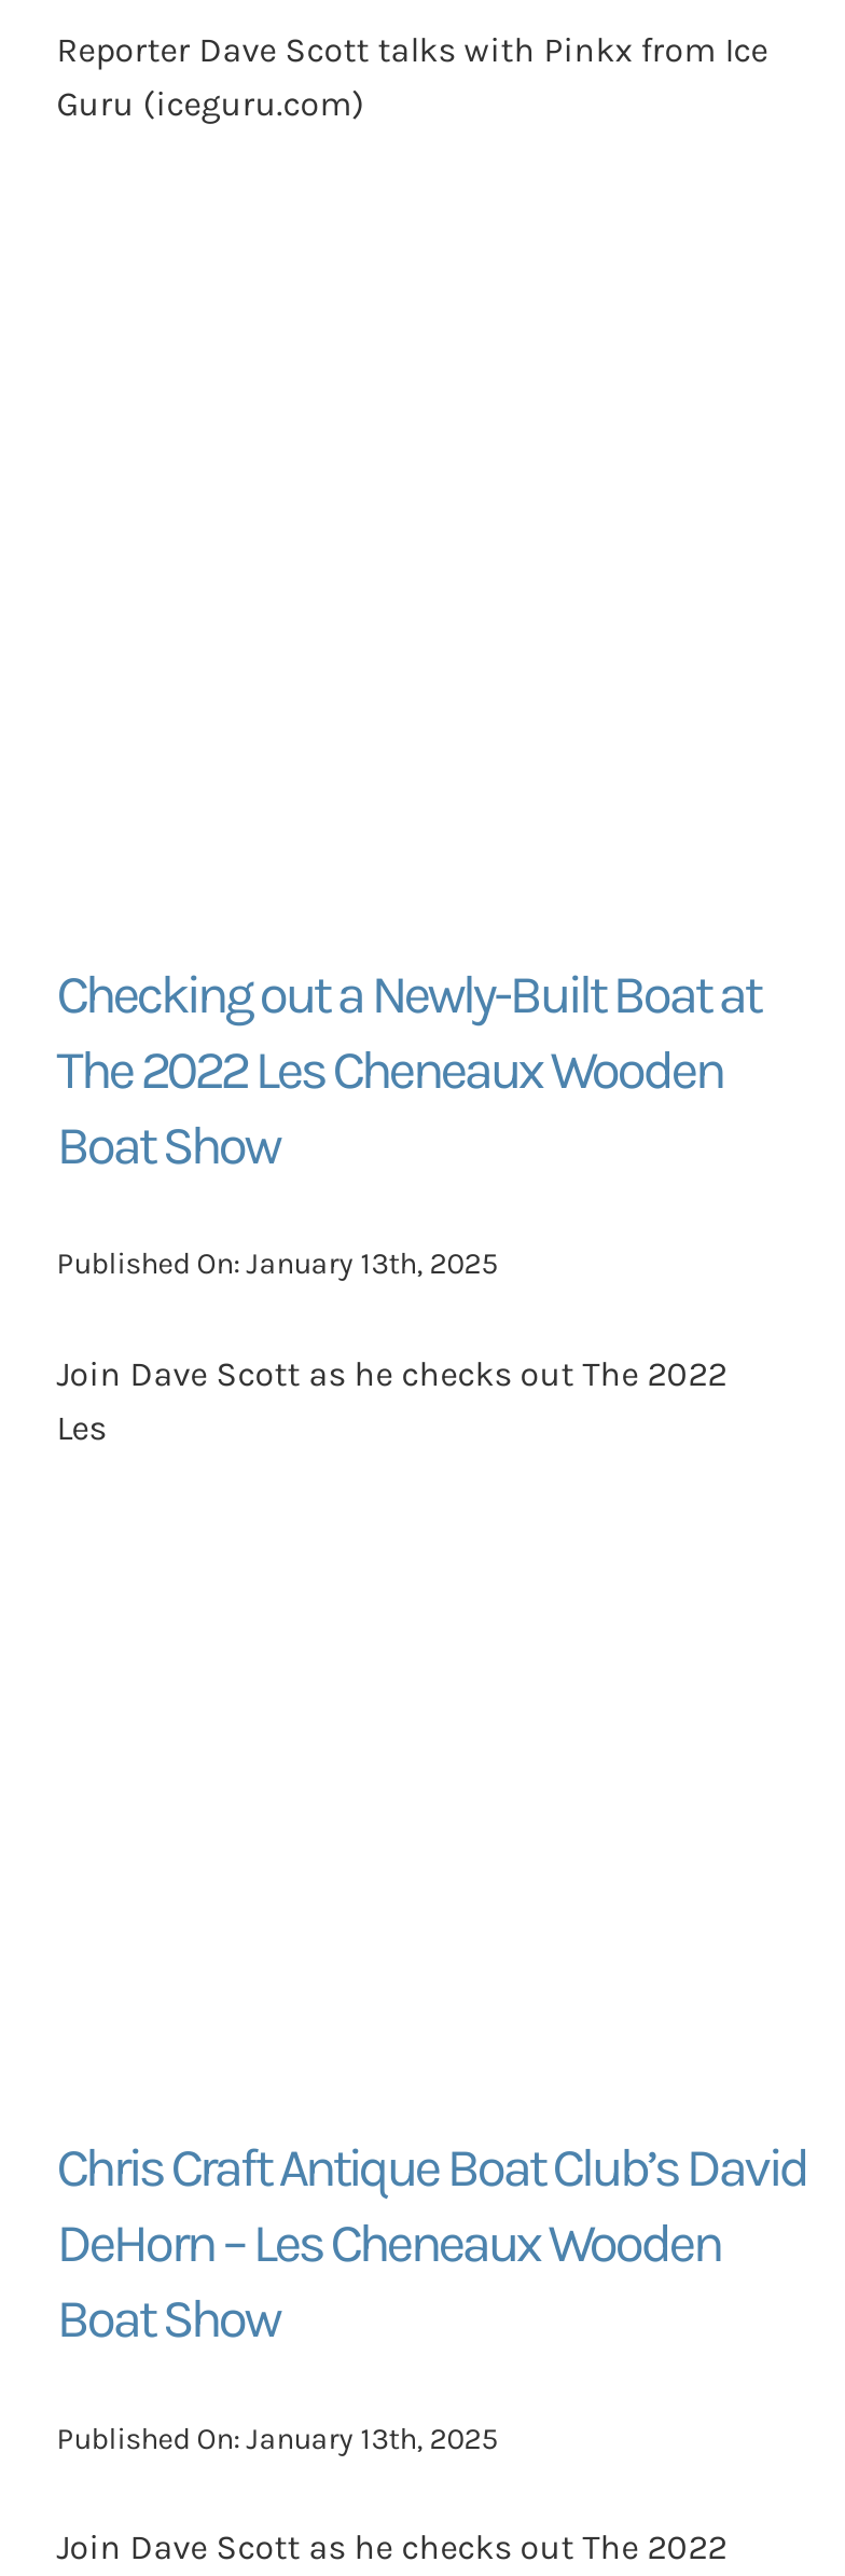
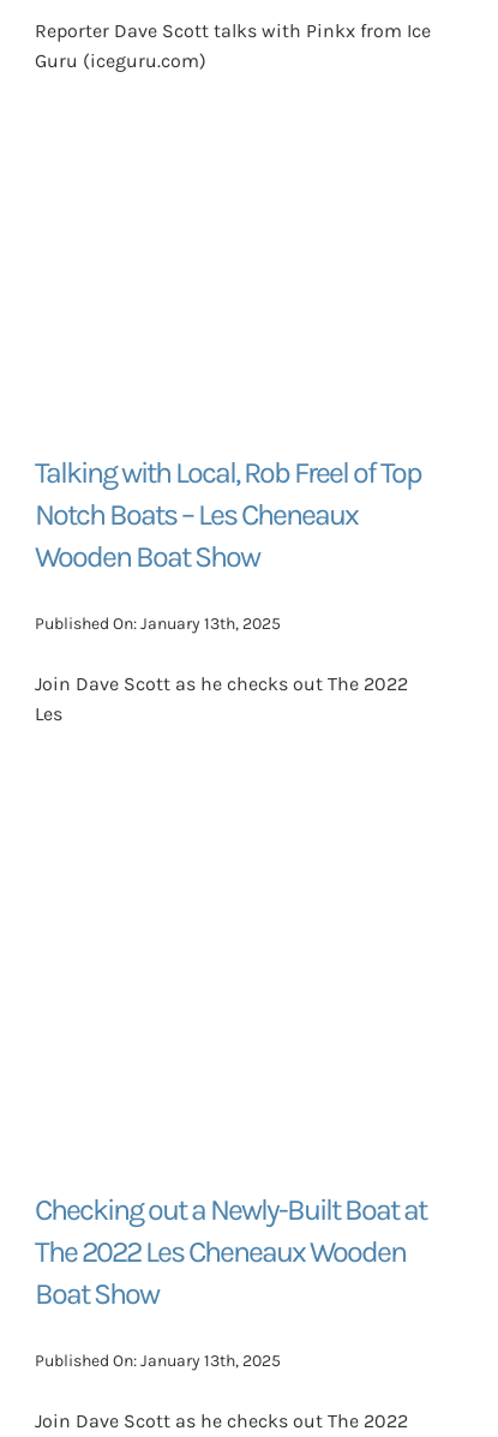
moved [57,962,759,1100] -> [35,1192,426,1269]: Checking out a Newly-Built Boat at | The 2022 Les Cheneaux Wooden
[57,1113,279,1176] Boat Show -> [35,455,422,574] Talking with Local, Rob Freel of Top | Notch Boats – Les Cheneaux | Wooden Boat Show
moved [57,1246,727,1448] -> [35,613,408,725]: Published On: January 13th, 2025 | Join Dave Scott as he checks out The 2022 | Les
[57,2136,807,2275] Chris Craft Antique Boat Club’s David | DeHorn – Les Cheneaux Wooden -> none

